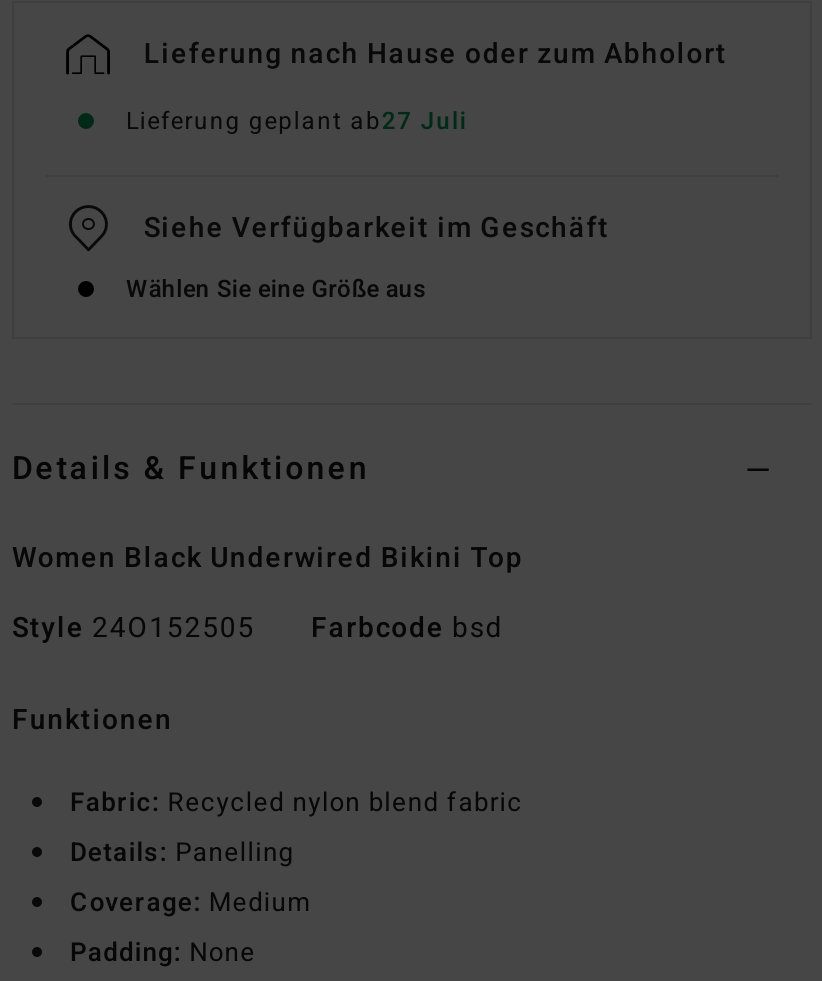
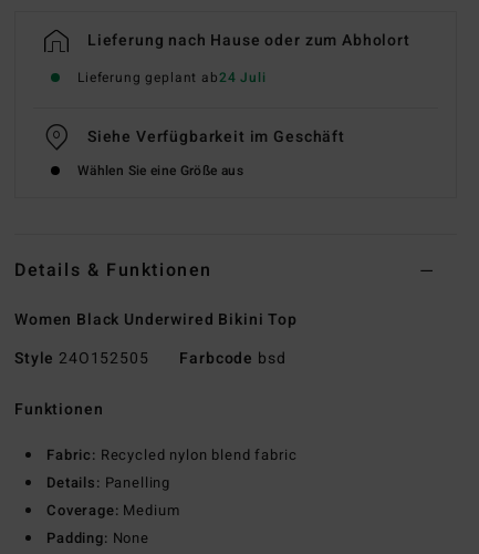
[126,104,467,140] Lieferung geplant ab27 Juli -> [77,68,266,88] Lieferung geplant ab24 Juli

